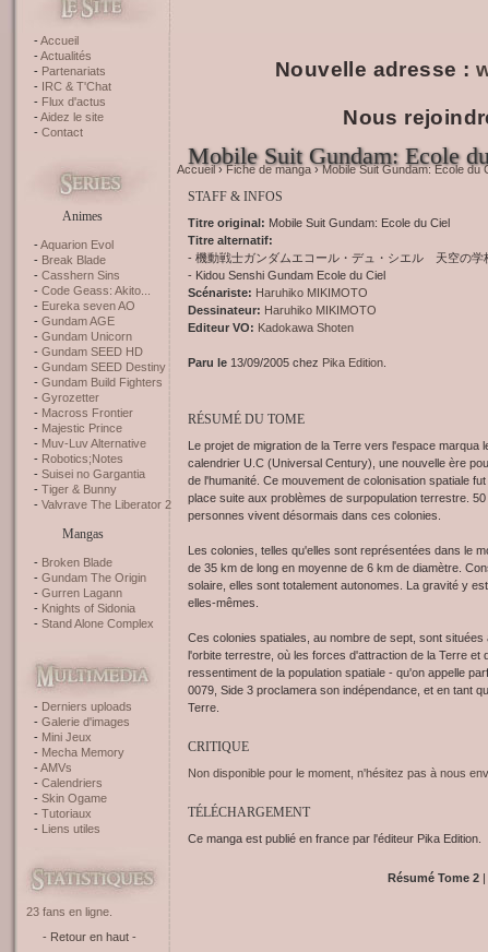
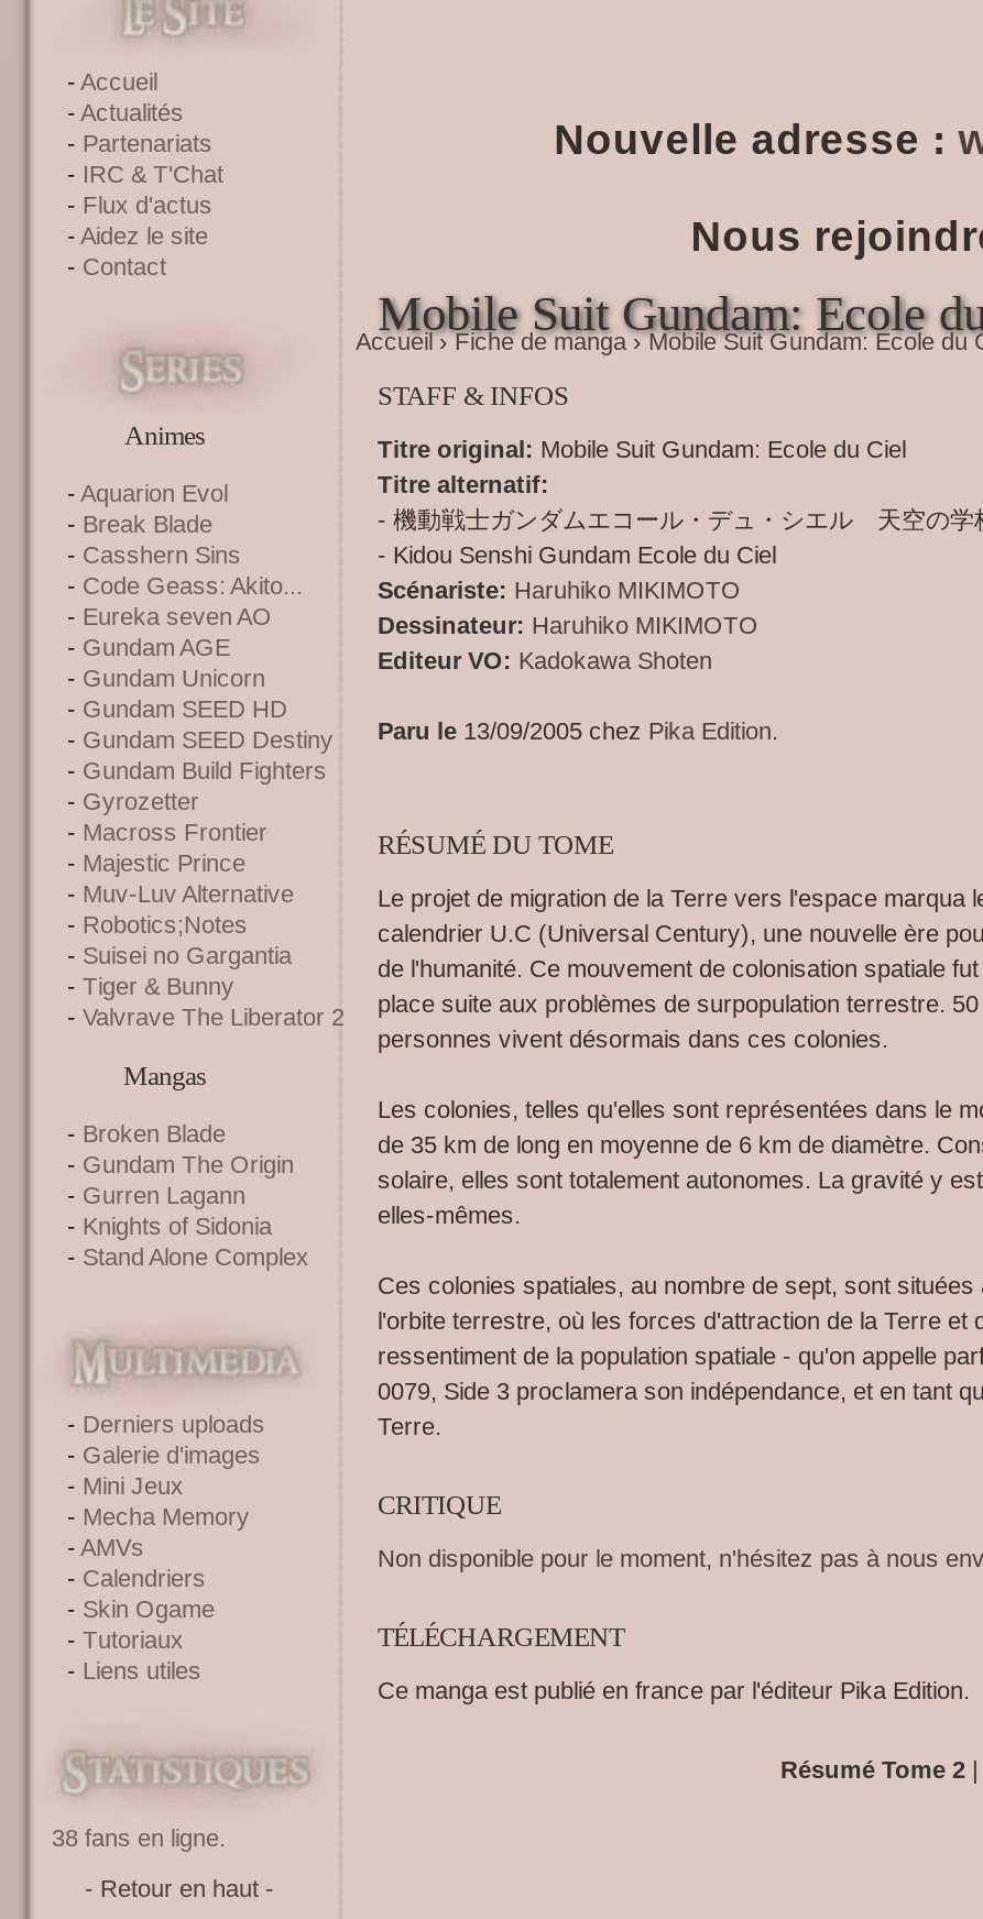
[26,905,112,918] 23 fans en ligne. -> [52,1824,226,1851] 38 fans en ligne.

